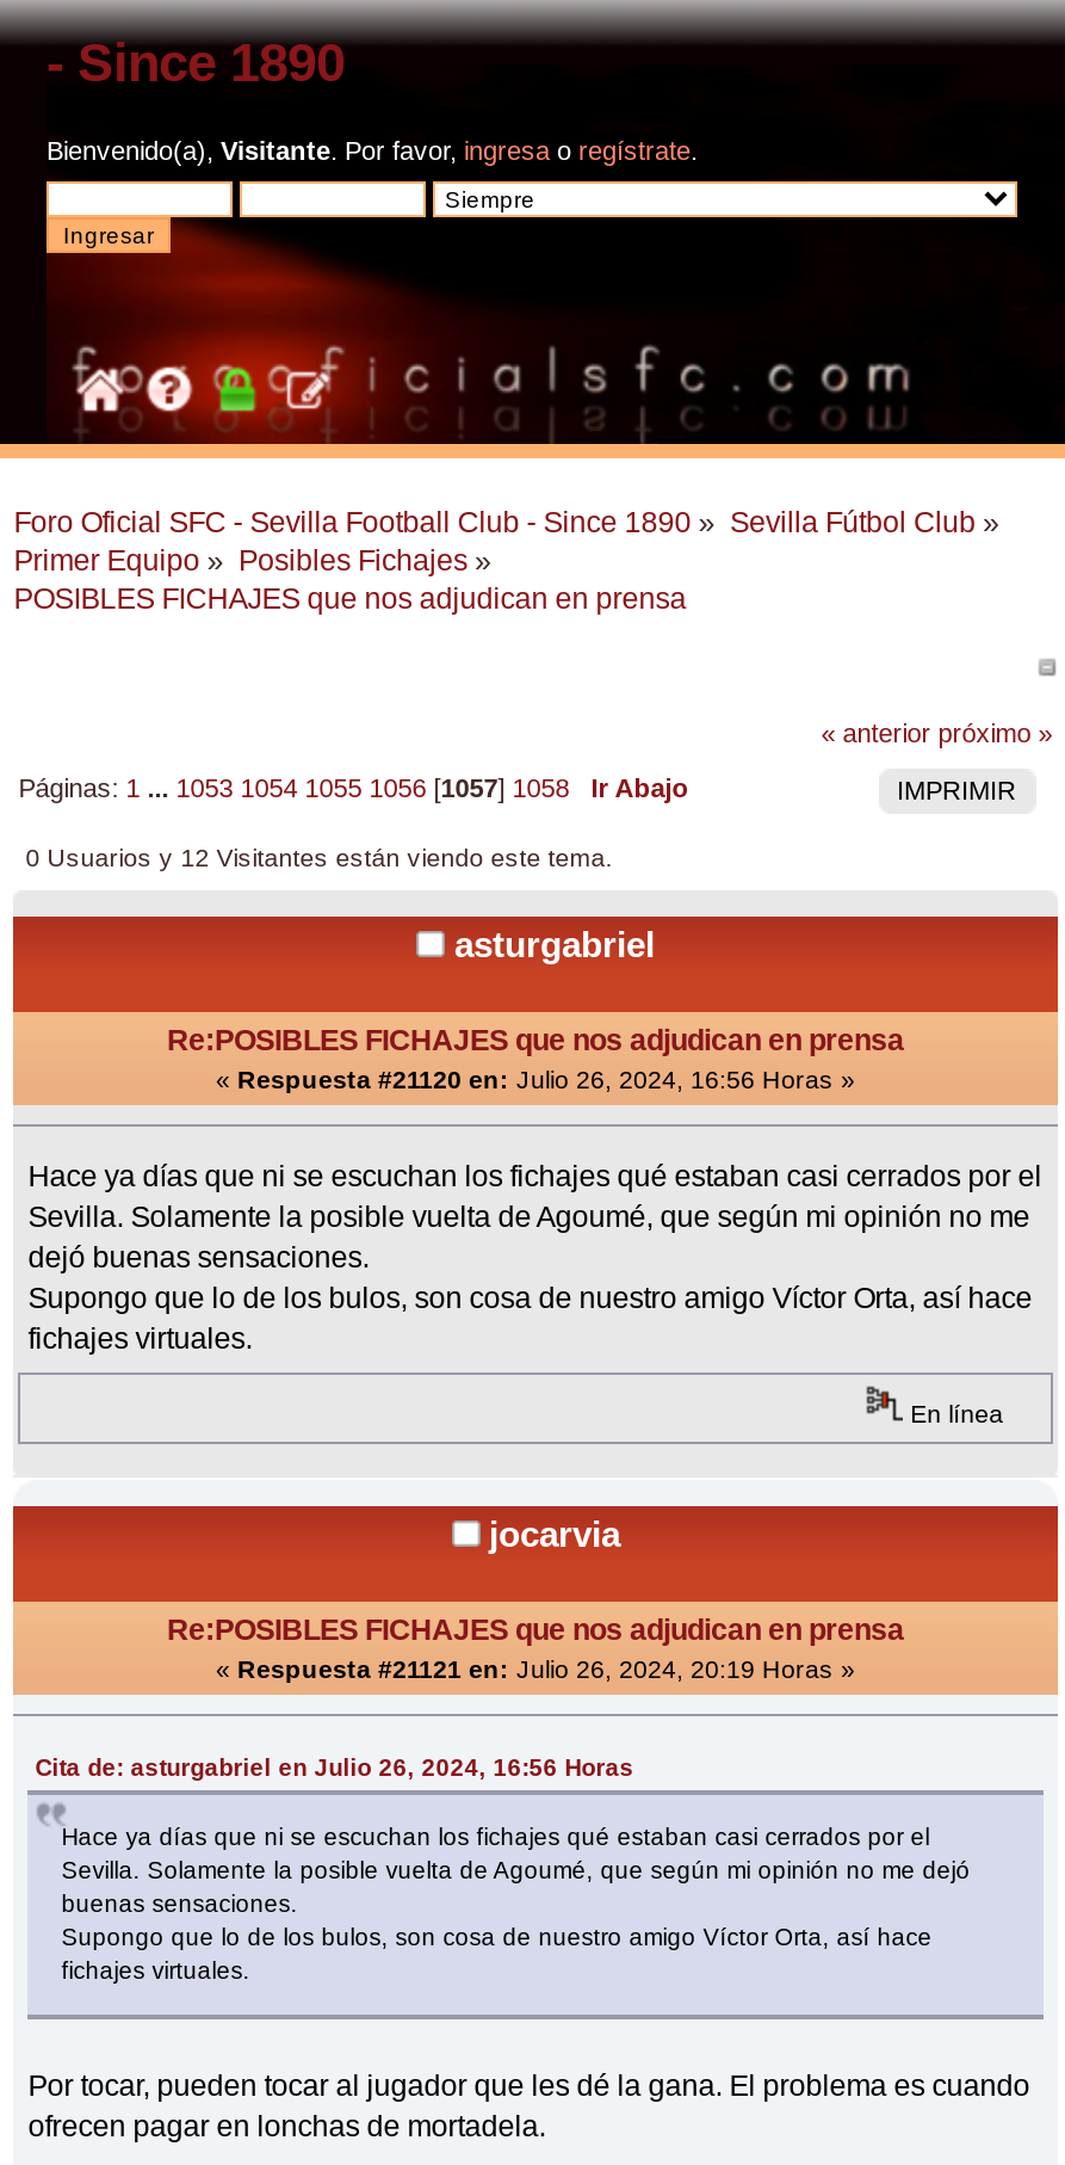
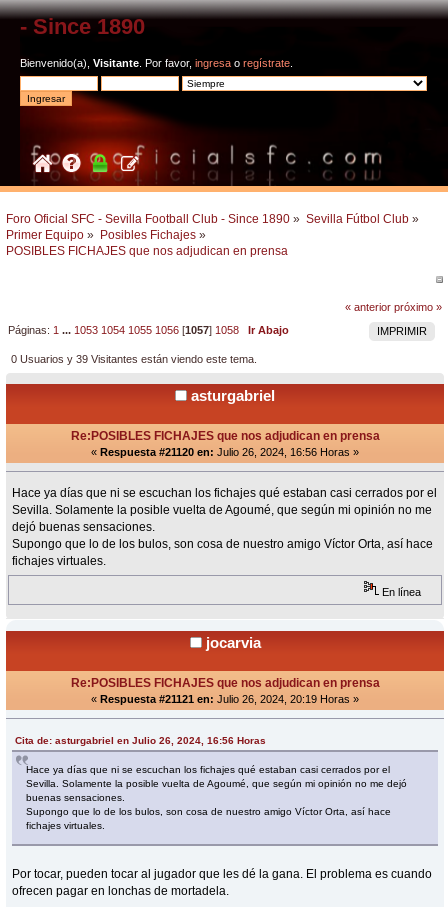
[26,844,613,872] 0 Usuarios y 12 Visitantes están viendo este tema. -> [11,353,257,365] 0 Usuarios y 39 Visitantes están viendo este tema.

